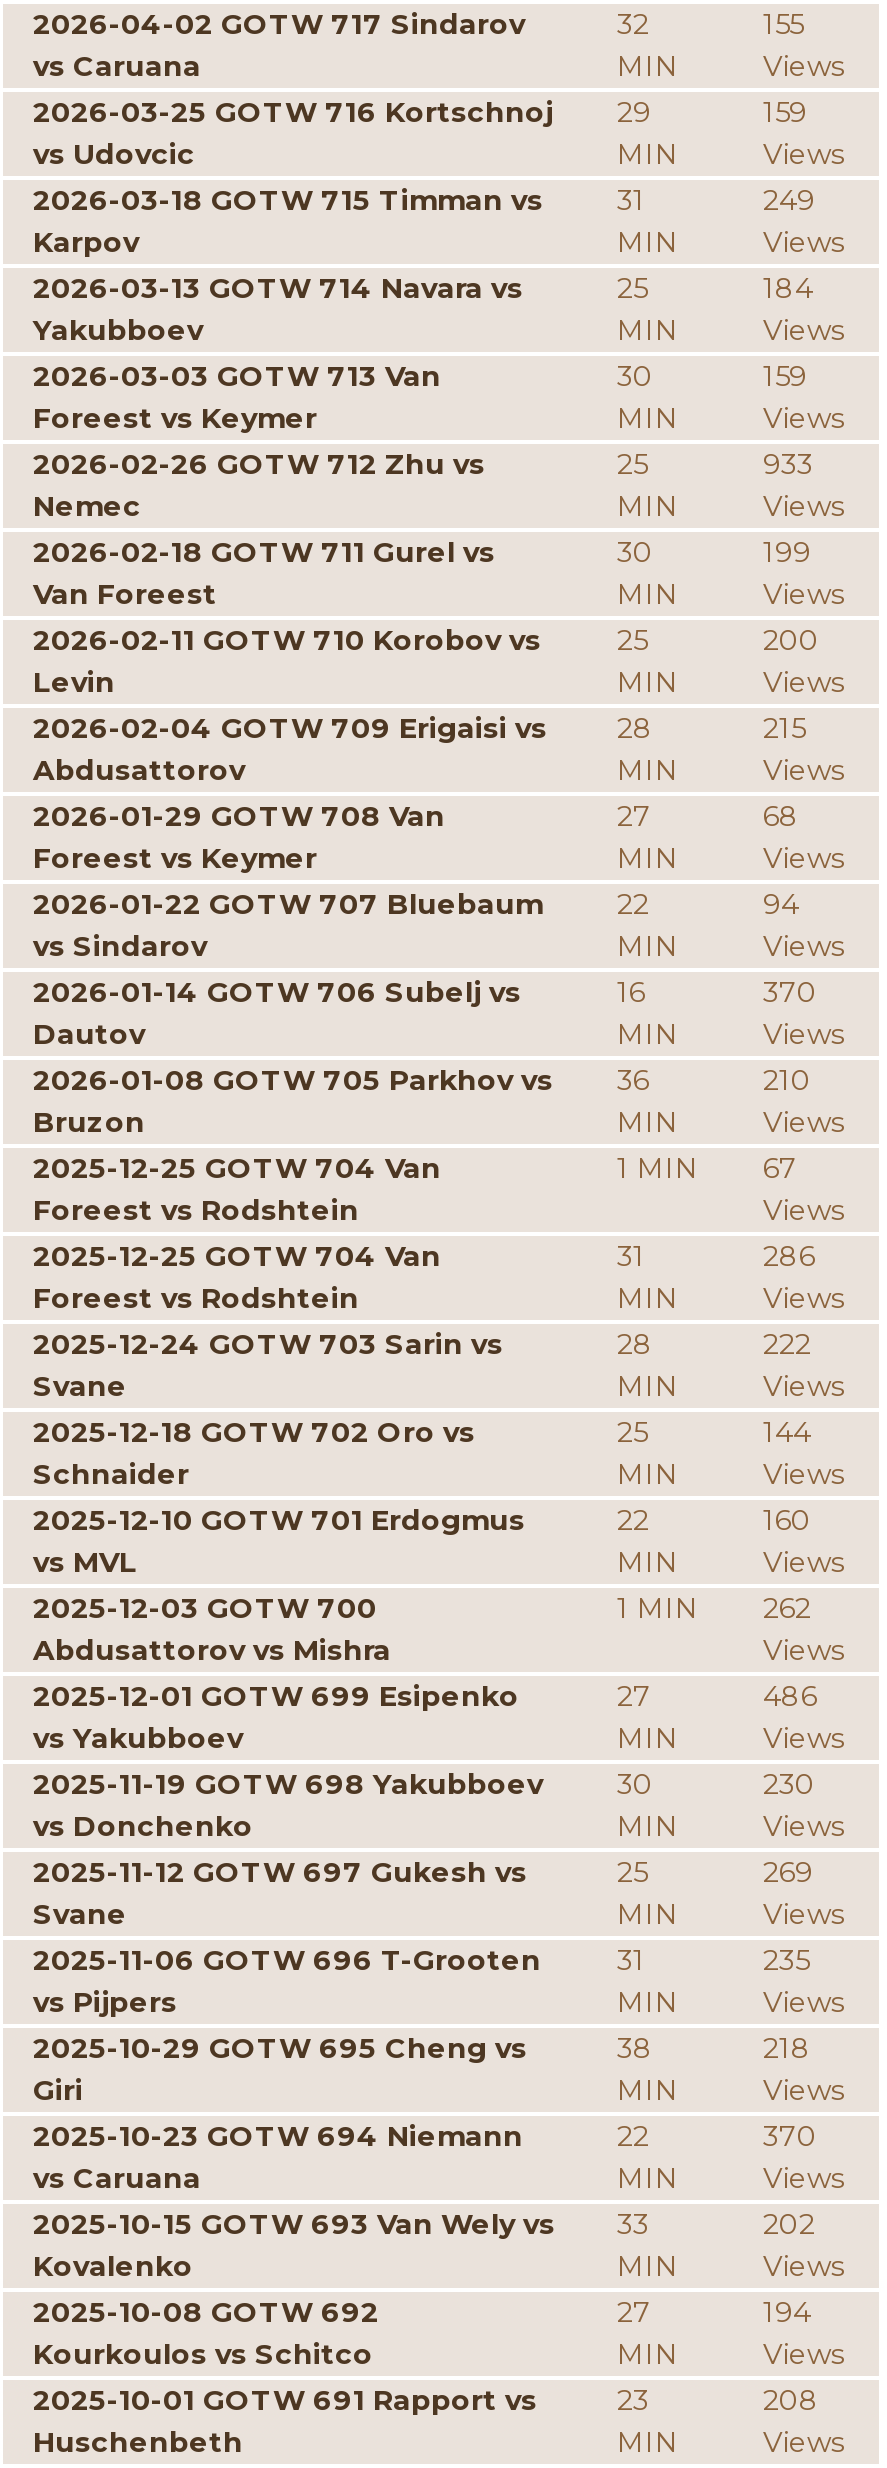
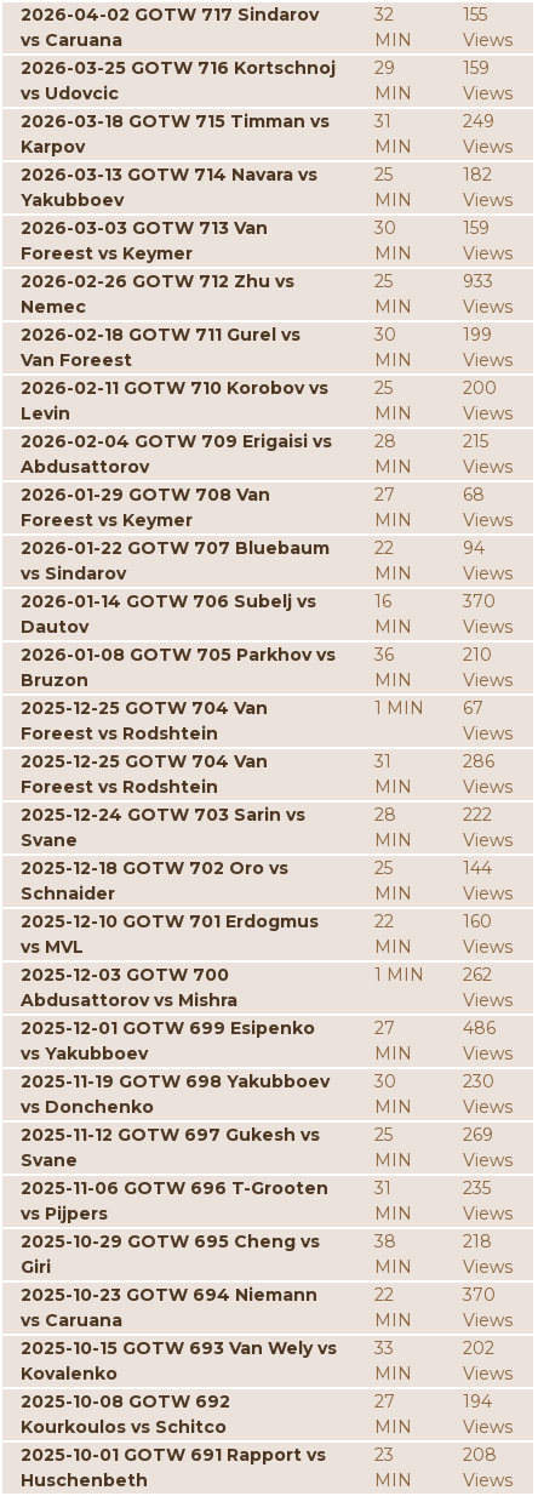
[763,270,813,306] 184 -> [463,164,492,185] 182

